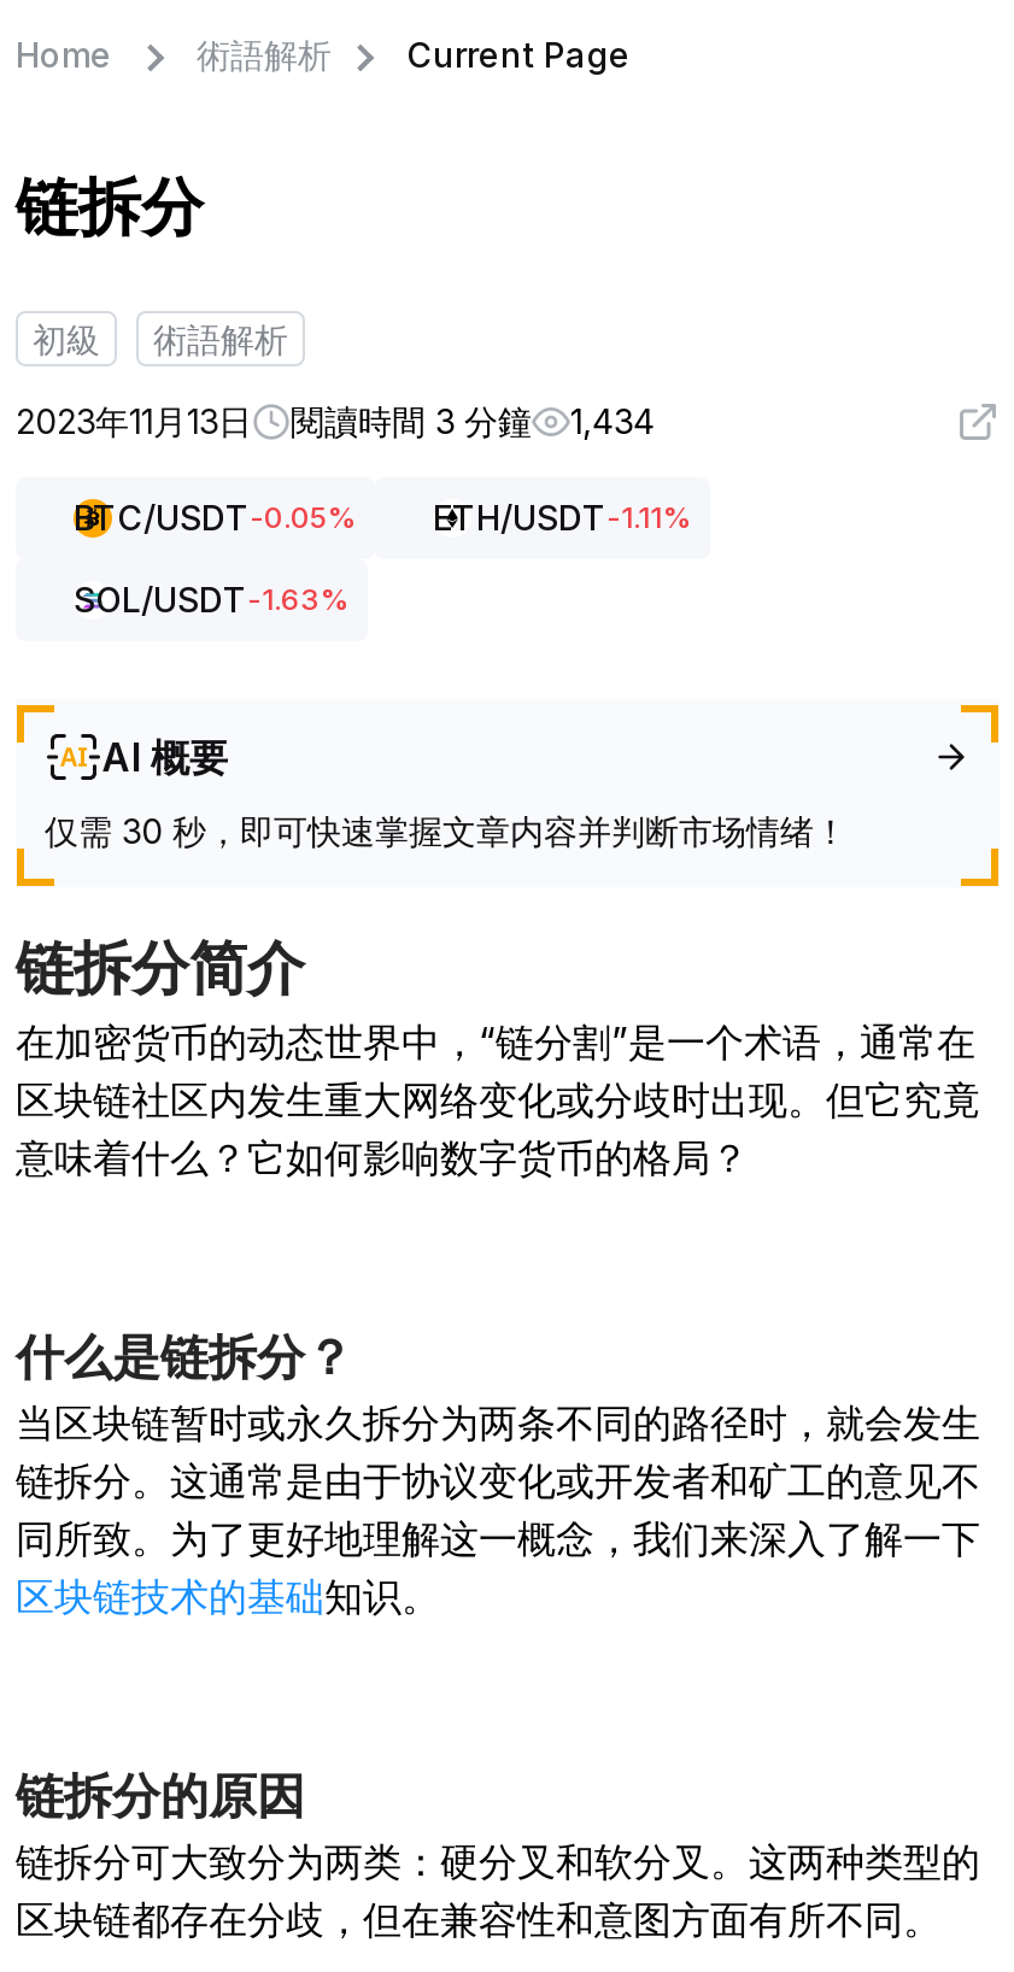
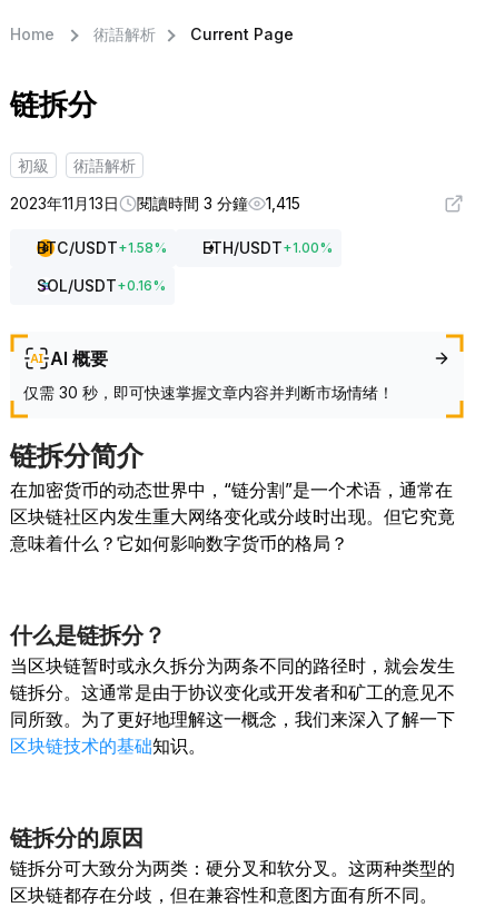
[16,400,655,441] 2023年11月13日 閱讀時間 3 分鐘 1,434 -> [10,194,300,213] 2023年11月13日 閱讀時間 3 分鐘 1,415
[74,497,691,538] BTC/USDT-0.05% | ETH/USDT-1.11% -> [37,238,333,257] BTC/USDT + 1.58% | ETH/USDT + 1.00%
[74,579,348,620] SOL/USDT-1.63% -> [37,276,166,295] SOL/USDT + 0.16%

